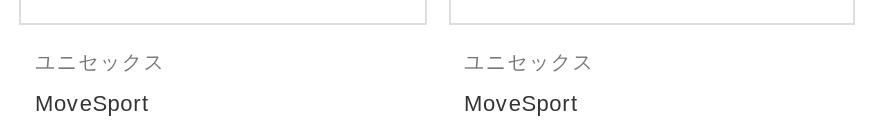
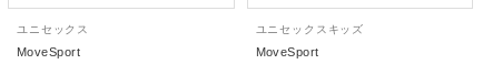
[464,50,594,72] ユニセックス -> [255,23,364,35] ユニセックスキッズ

